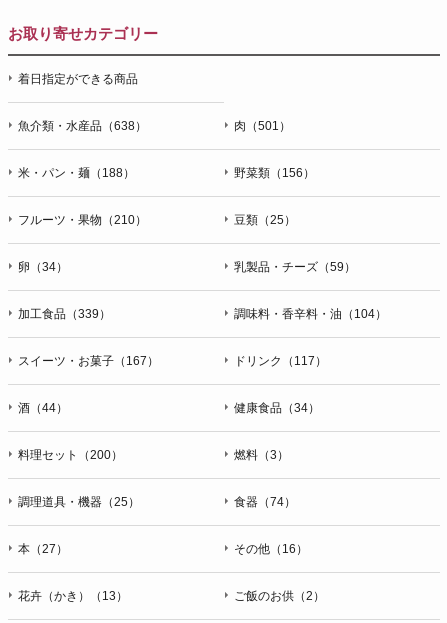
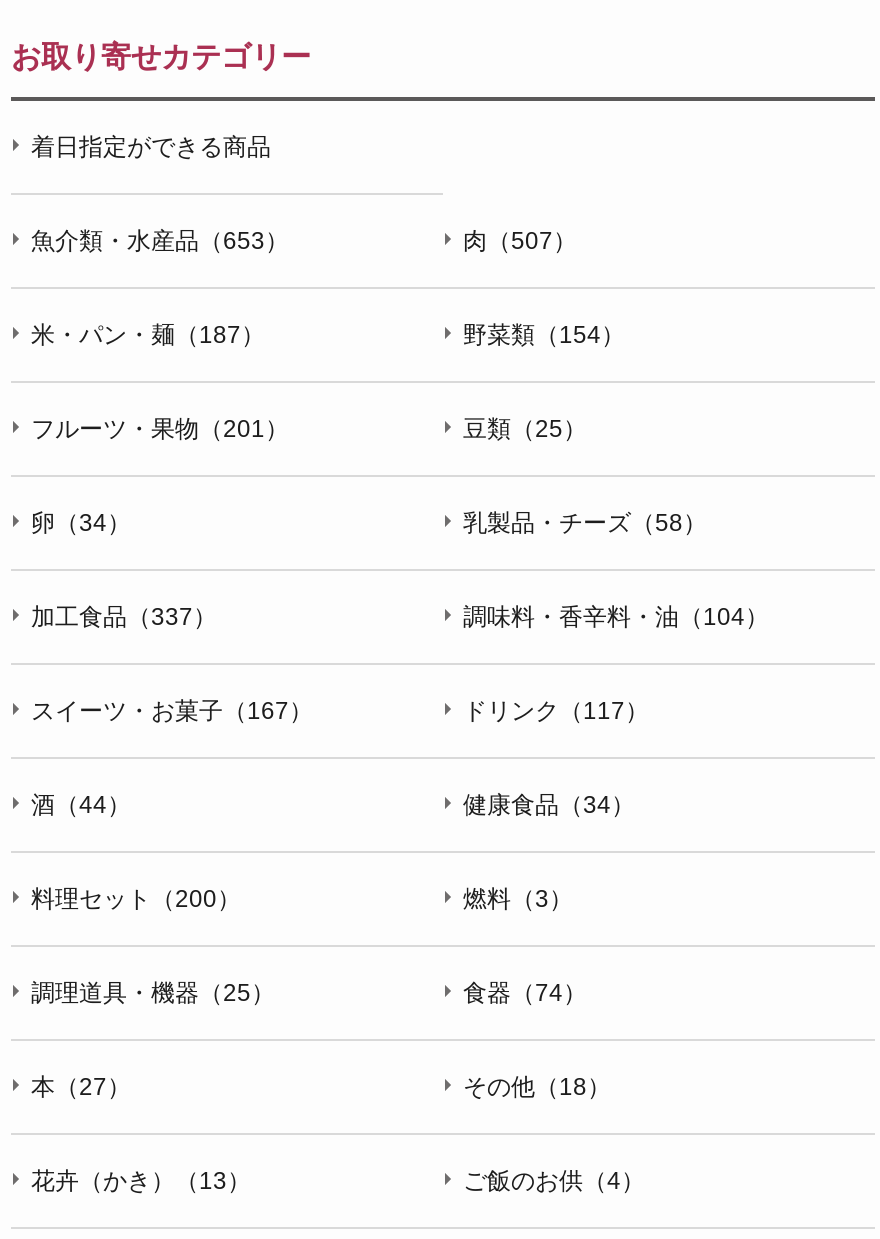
[18,119,147,133] 魚介類・水産品（638） -> [31,226,289,254] 魚介類・水産品（653）
[234,119,291,133] 肉（501） -> [463,226,577,254] 肉（507）
[18,166,135,180] 米・パン・麺（188） -> [31,320,265,348] 米・パン・麺（187）
[234,166,315,180] 野菜類（156） -> [463,320,625,348] 野菜類（154）
[18,213,147,227] フルーツ・果物（210） -> [31,414,289,442] フルーツ・果物（201）
[234,260,356,274] 乳製品・チーズ（59） -> [463,508,707,536] 乳製品・チーズ（58）
[18,307,111,321] 加工食品（339） -> [31,602,217,630] 加工食品（337）
[234,542,308,556] その他（16） -> [463,1072,611,1100] その他（18）
[234,589,325,603] ご飯のお供（2） -> [463,1166,645,1194] ご飯のお供（4）

